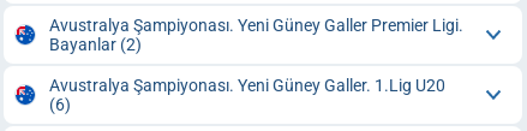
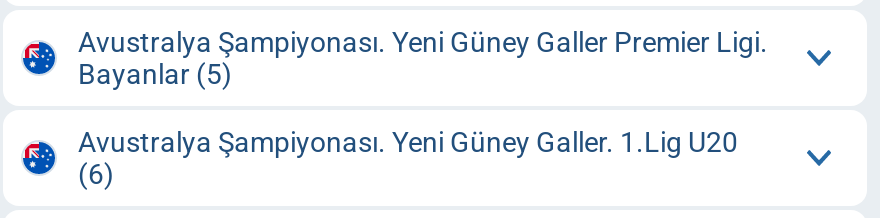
[49,35,141,54] Bayanlar (2) -> [78,58,232,90] Bayanlar (5)

